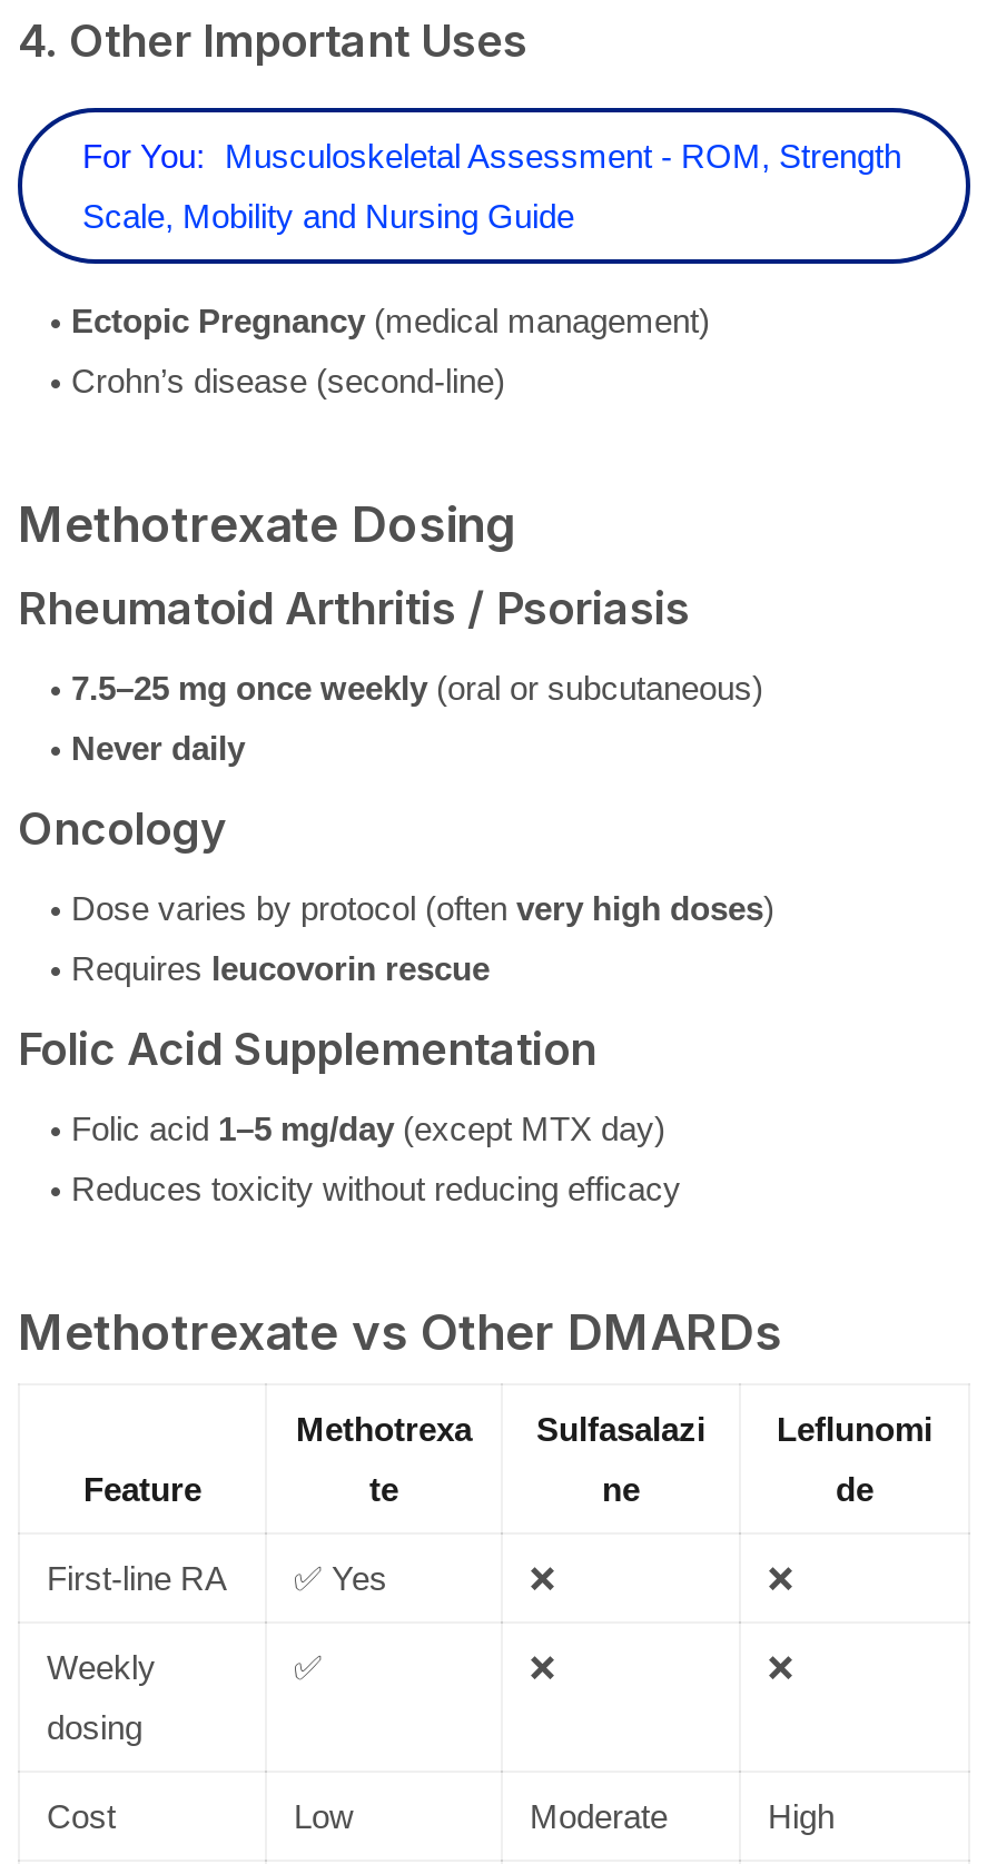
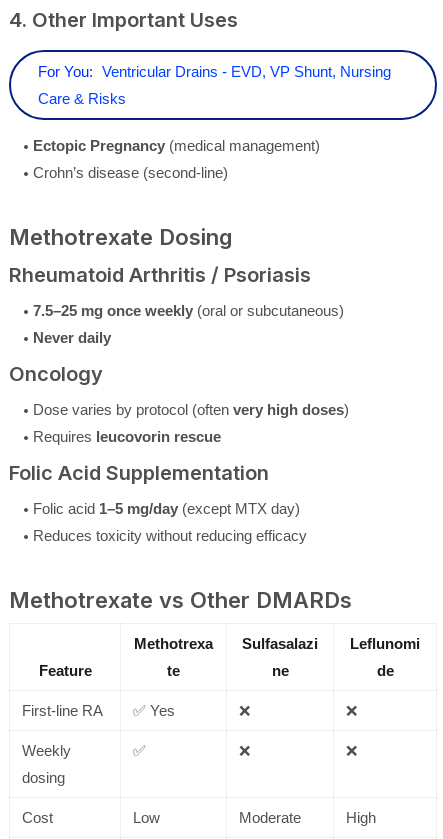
[82,137,901,175] For You: Musculoskeletal Assessment - ROM, Strength -> [38,63,391,80] For You: Ventricular Drains - EVD, VP Shunt, Nursing
[82,197,574,235] Scale, Mobility and Nursing Guide -> [38,90,126,107] Care & Risks

